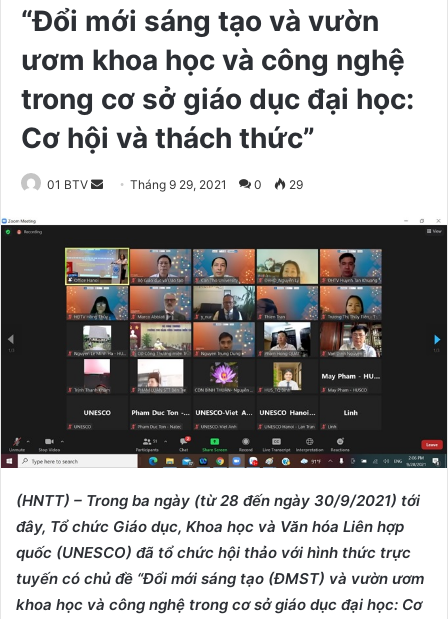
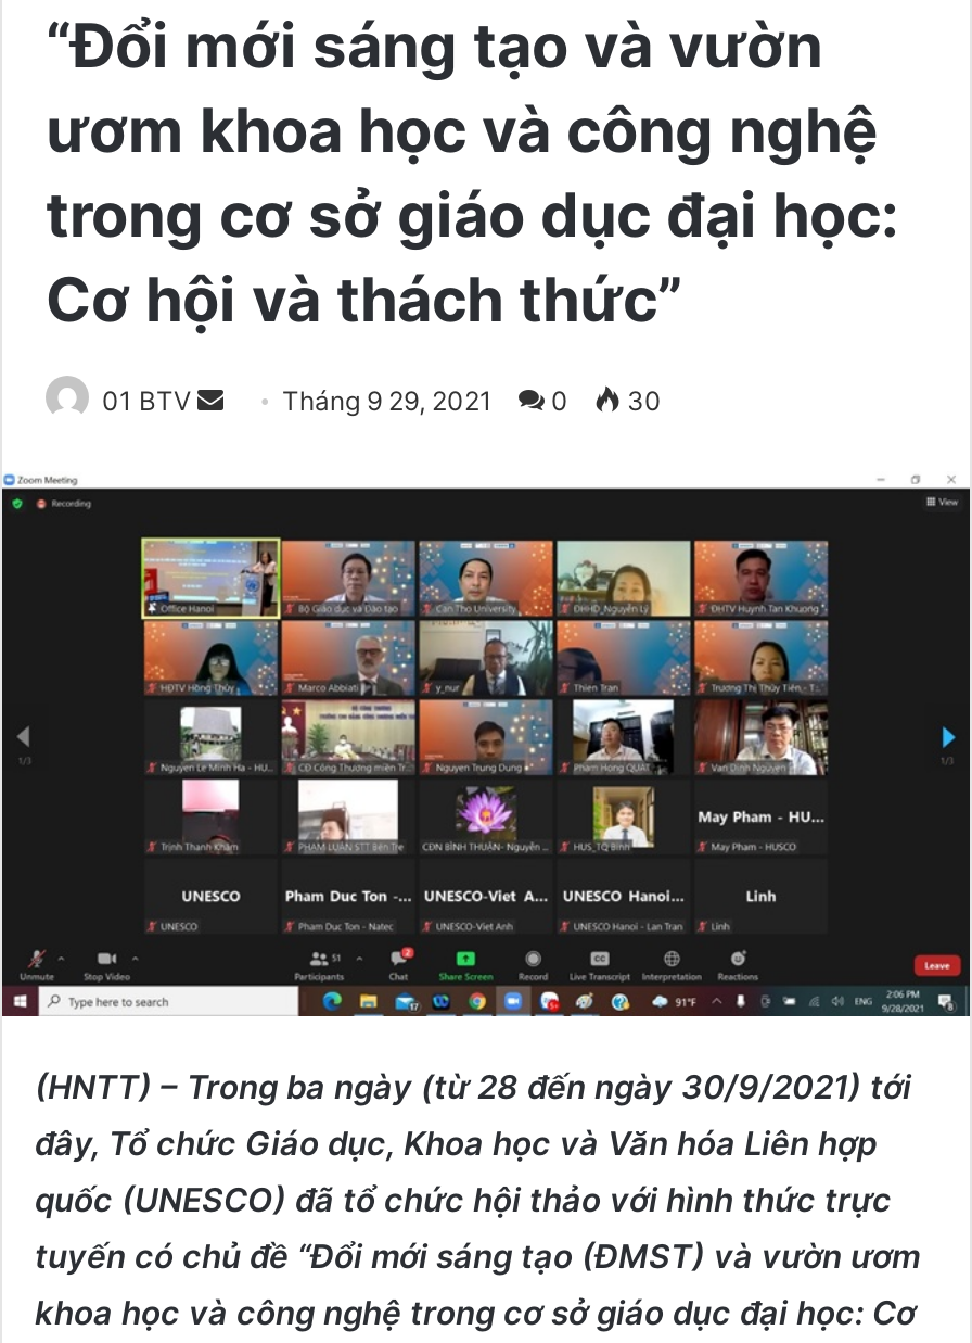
[286,177,303,192] 29 -> [621,384,662,416] 30

